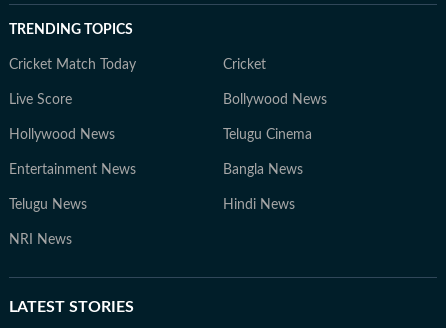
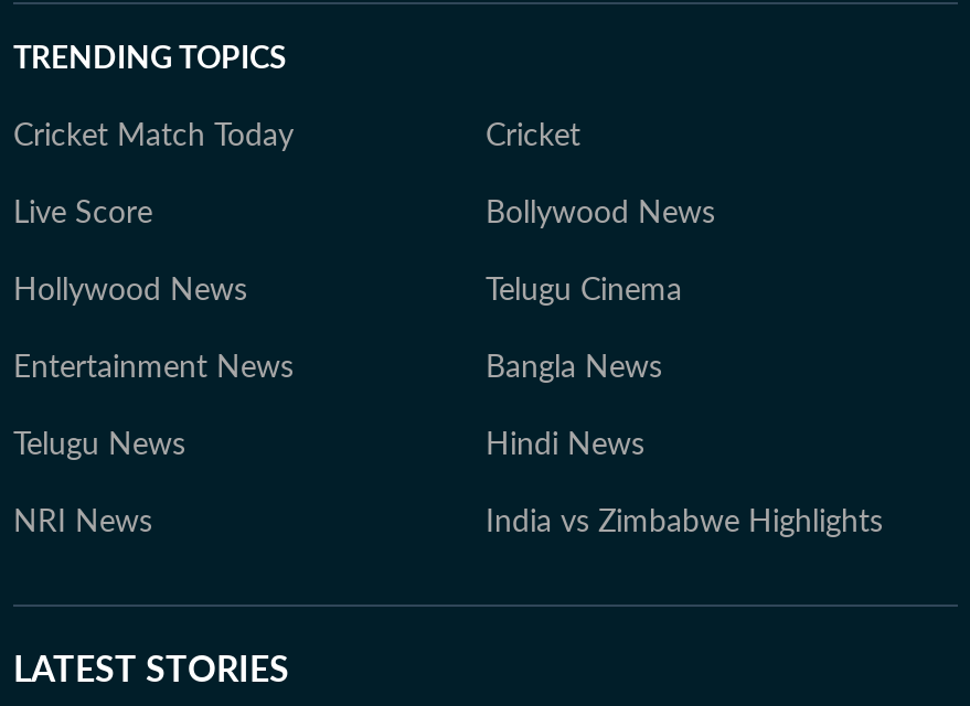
none -> [486,507,883,538] India vs Zimbabwe Highlights

